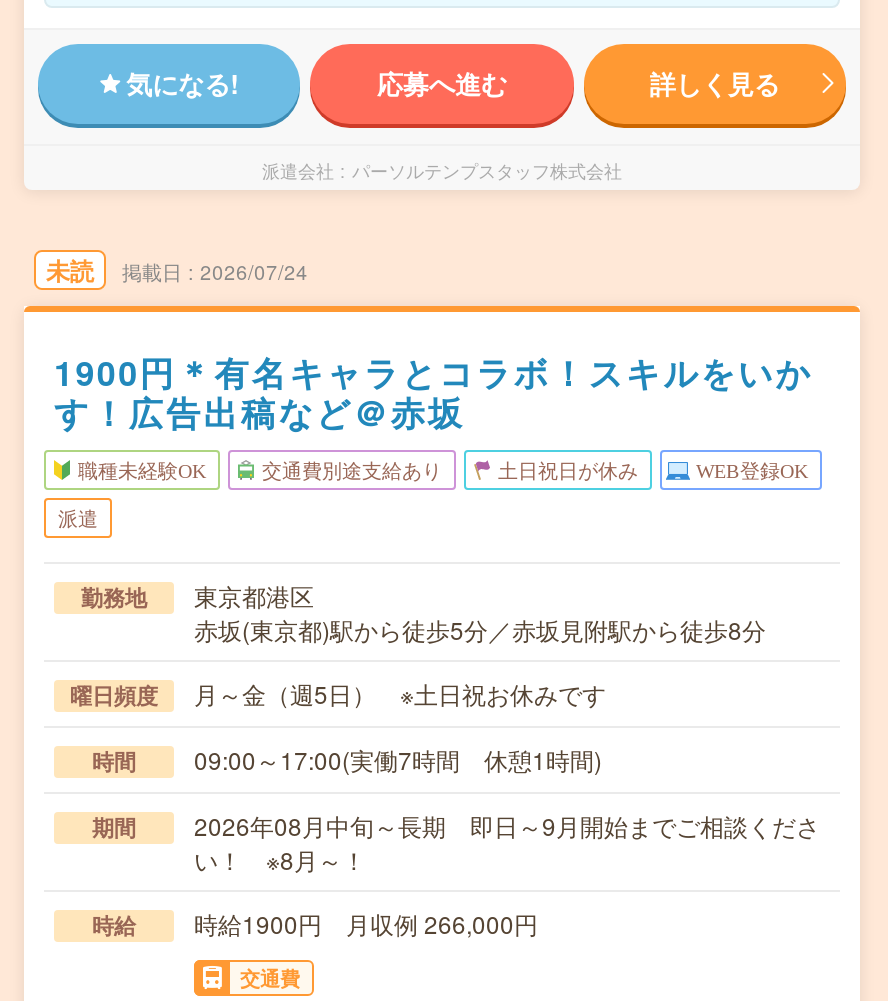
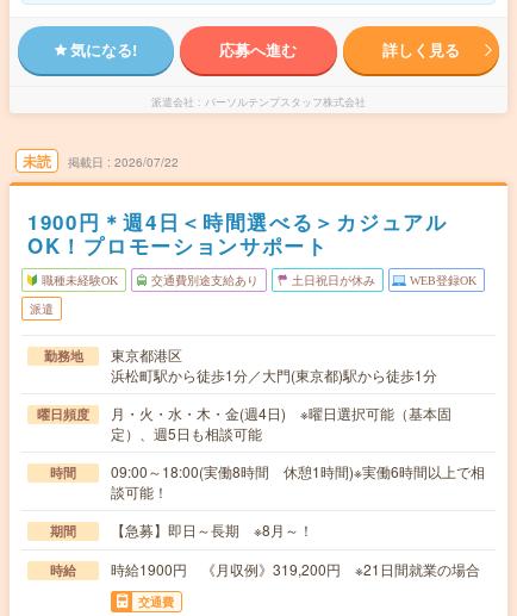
[200,258,308,286] 2026/07/24 -> [114,154,179,170] 2026/07/22
[54,348,813,436] 1900円＊有名キャラとコラボ！スキルをいか | す！広告出稿など＠赤坂 -> [27,207,448,260] 1900円＊週4日＜時間選べる＞カジュアル | OK！プロモーションサポート
[194,612,766,646] 赤坂(東京都)駅から徒歩5分／赤坂見附駅から徒歩8分 -> [111,365,437,385] 浜松町駅から徒歩1分／大門(東京都)駅から徒歩1分
[194,676,606,710] 月～金（週5日） ※土日祝お休みです -> [111,403,451,443] 月・火・水・木・金(週4日) ※曜日選択可能（基本固 | 定）、週5日も相談可能
[194,742,602,776] 09:00～17:00(実働7時間 休憩1時間) -> [111,461,485,502] 09:00～18:00(実働8時間 休憩1時間)※実働6時間以上で相 | 談可能！
moved [92,812,136,842] -> [50,522,76,540]: 期間
[194,808,820,876] 2026年08月中旬～長期 即日～9月開始までご相談くださ | い！ ※8月～！ -> [111,519,313,540] 【急募】即日～長期 ※8月～！
[194,906,538,940] 時給1900円 月収例 266,000円 -> [111,559,480,579] 時給1900円 《月収例》319,200円 ※21日間就業の場合

